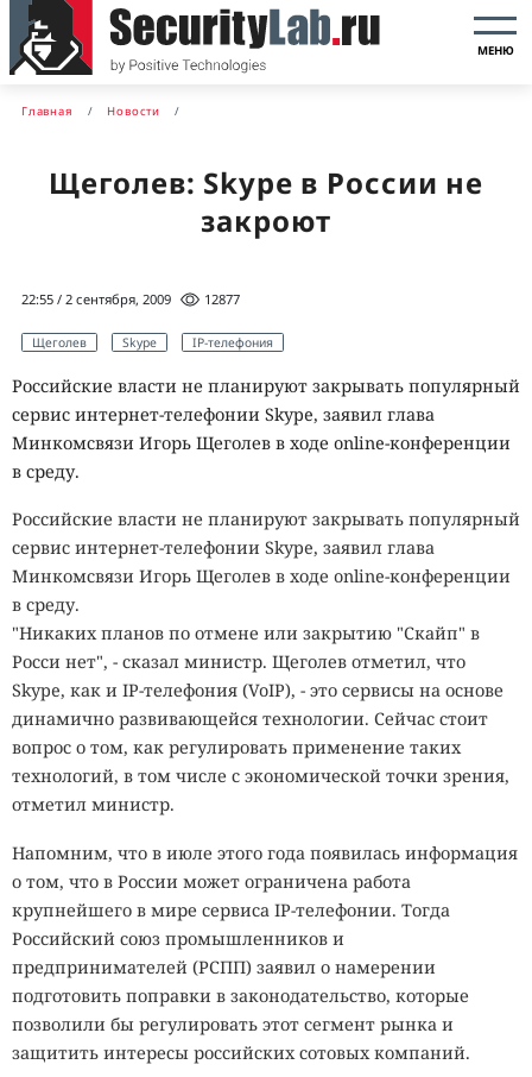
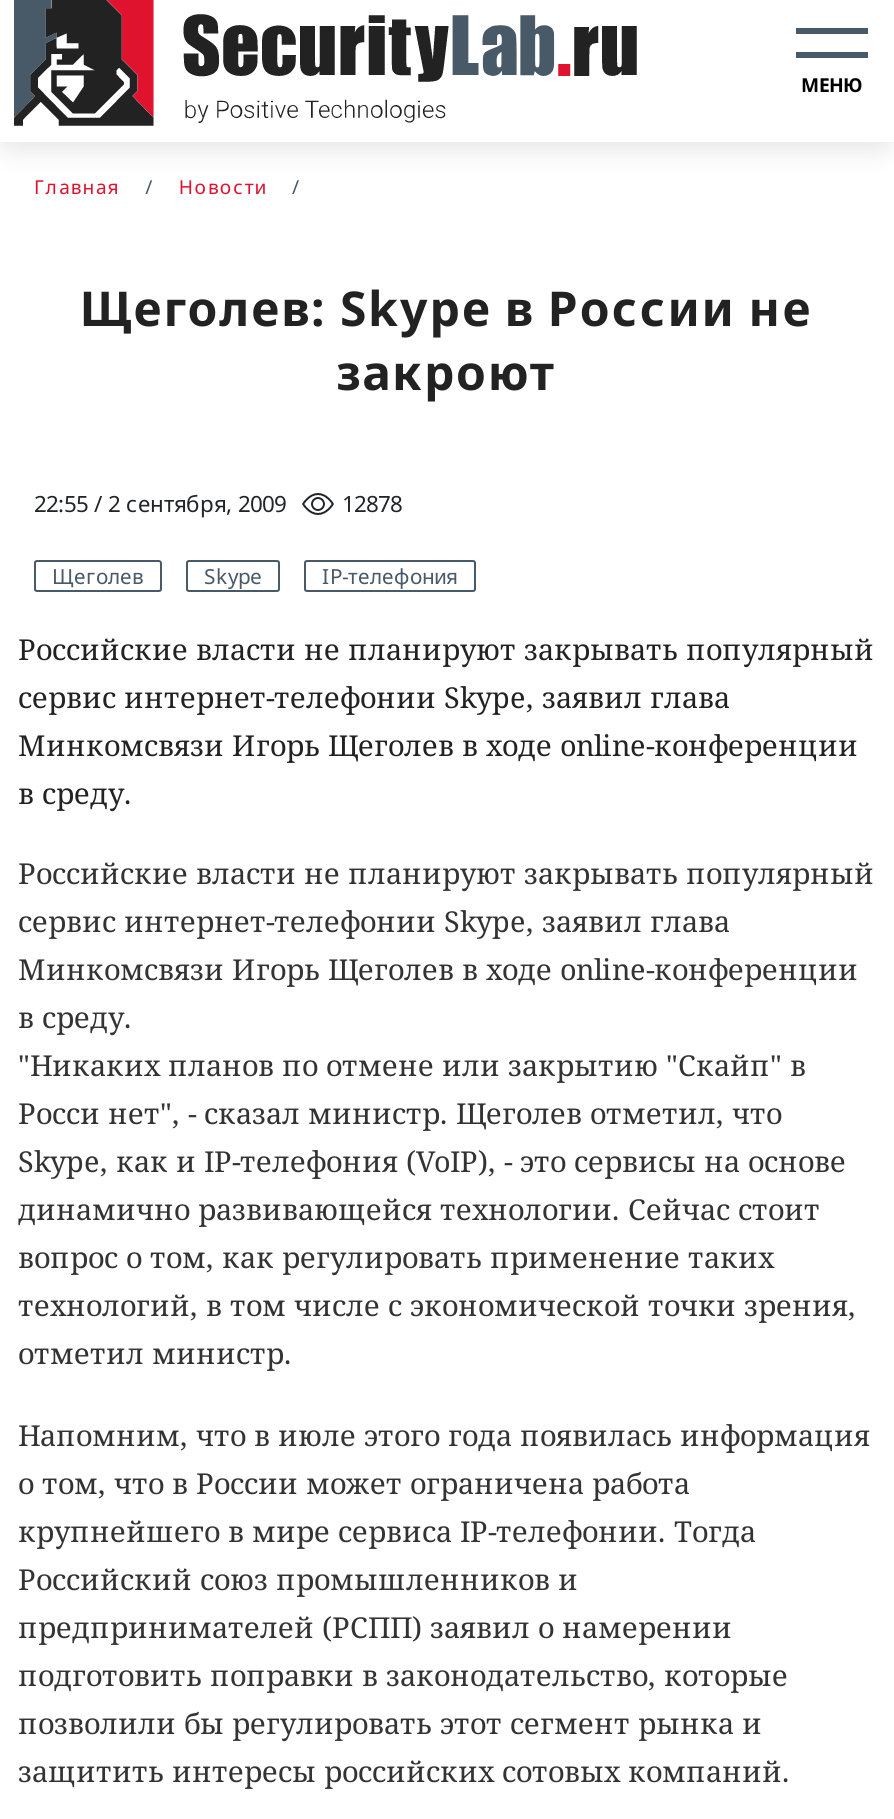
[21,290,240,308] 22:55 / 2 сентября, 2009 12877 -> [34,487,402,517] 22:55 / 2 сентября, 2009 12878

